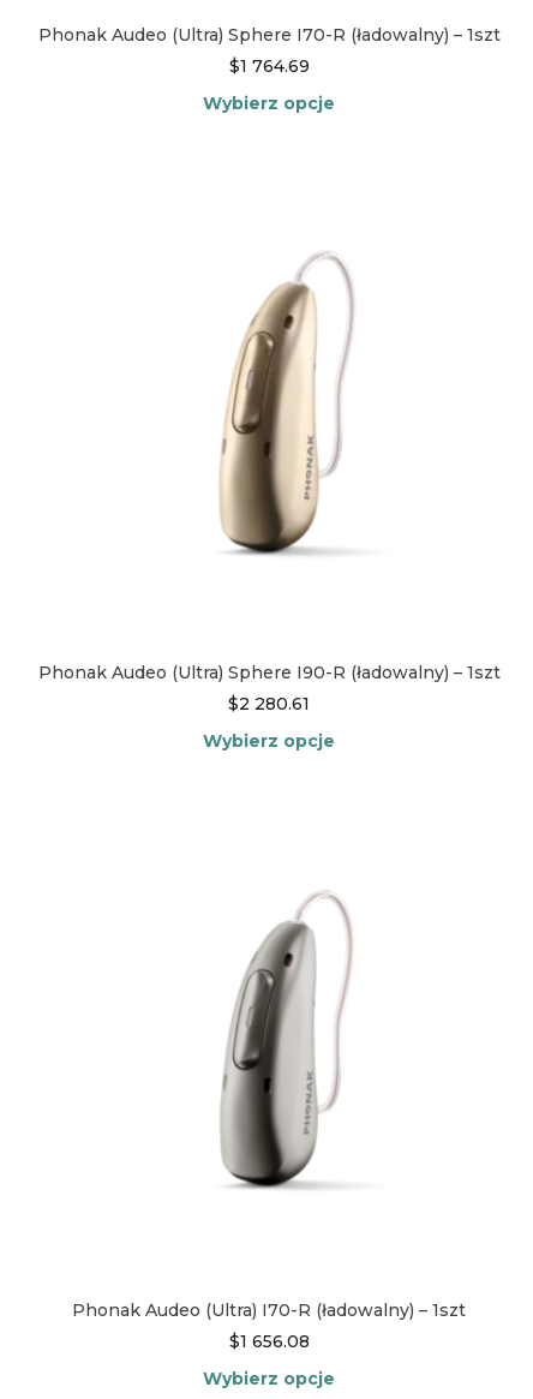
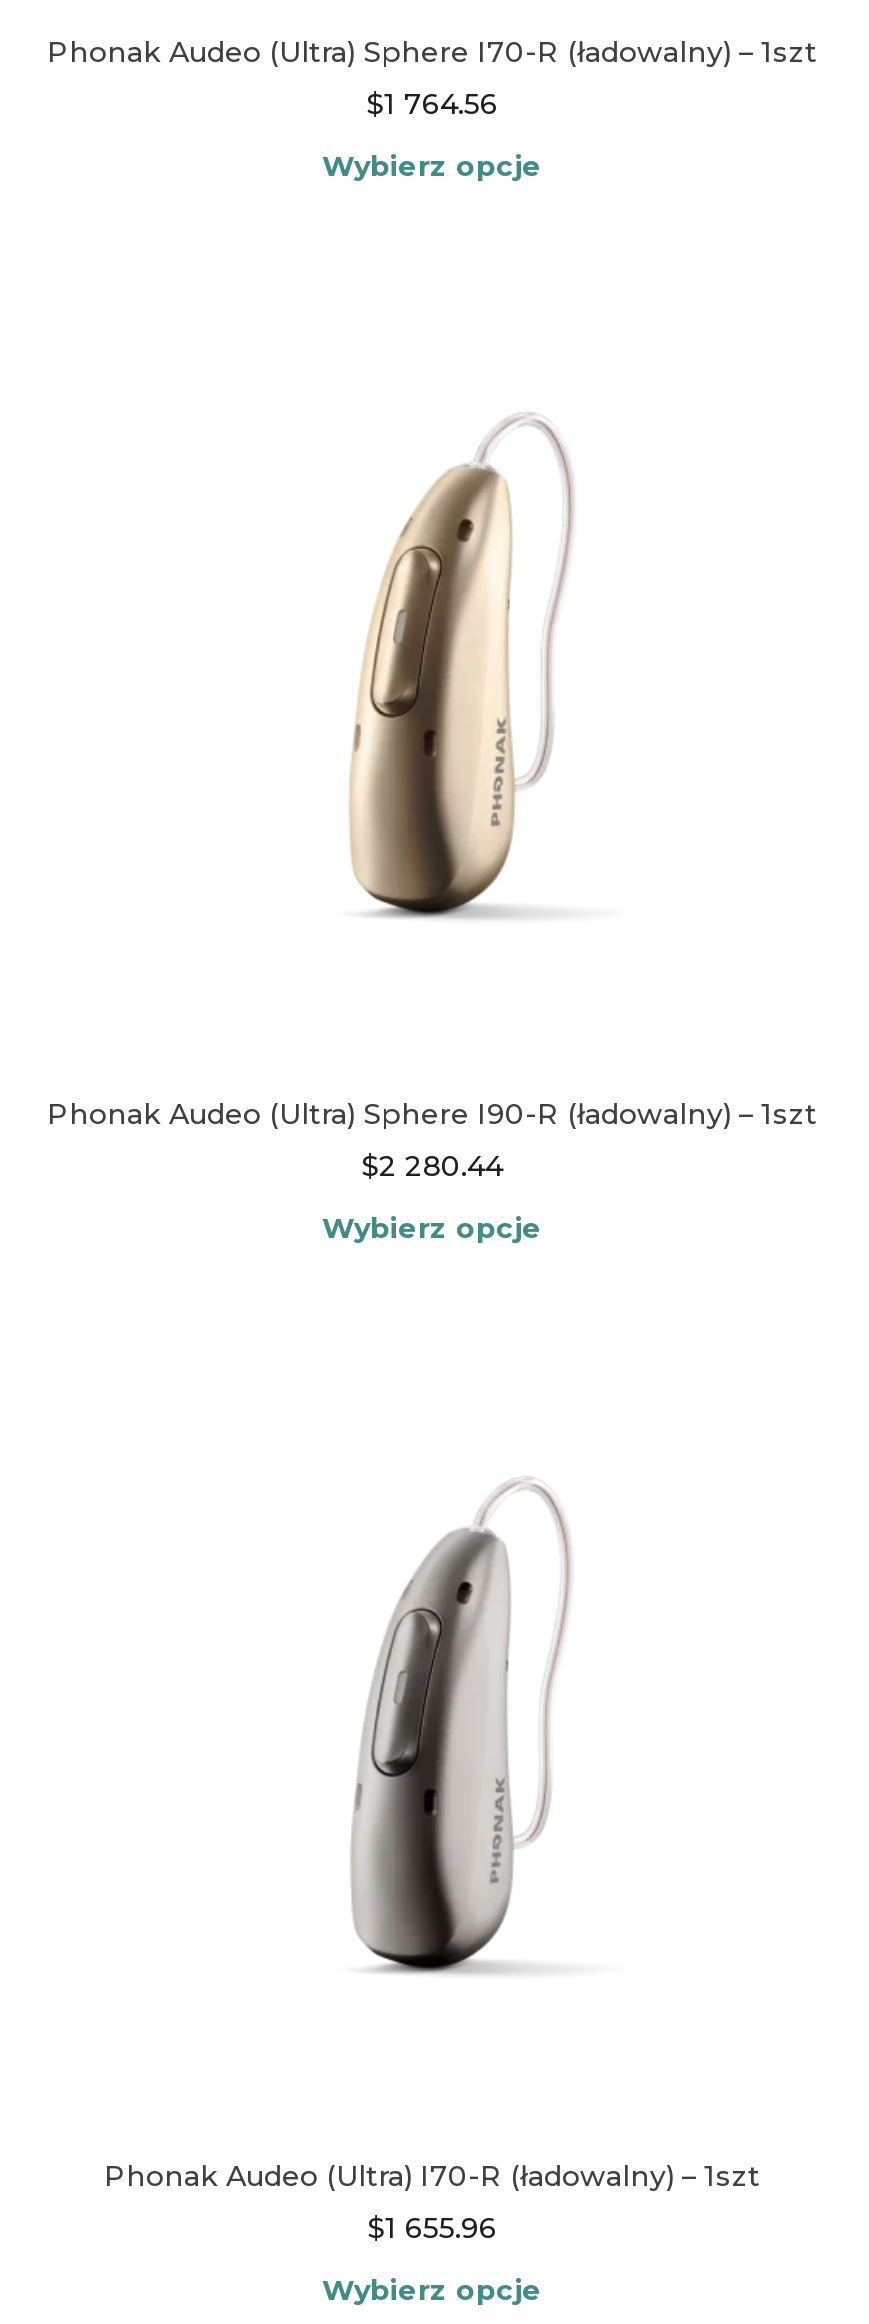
[229,55,309,76] $1 764.69 -> [366,85,498,121] $1 764.56
[228,692,310,714] $2 280.61 -> [361,1147,503,1183] $2 280.44
[229,1330,309,1352] $1 656.08 -> [367,2209,497,2245] $1 655.96

